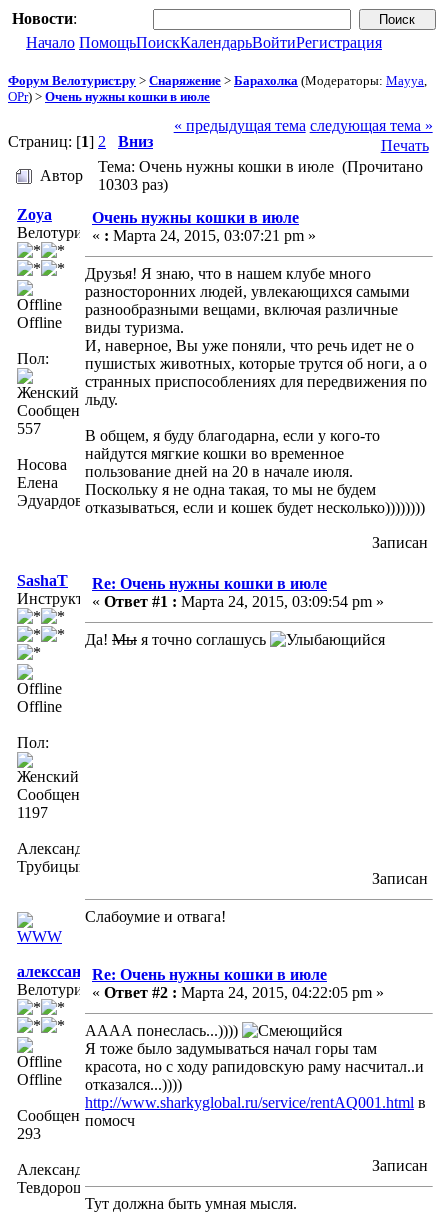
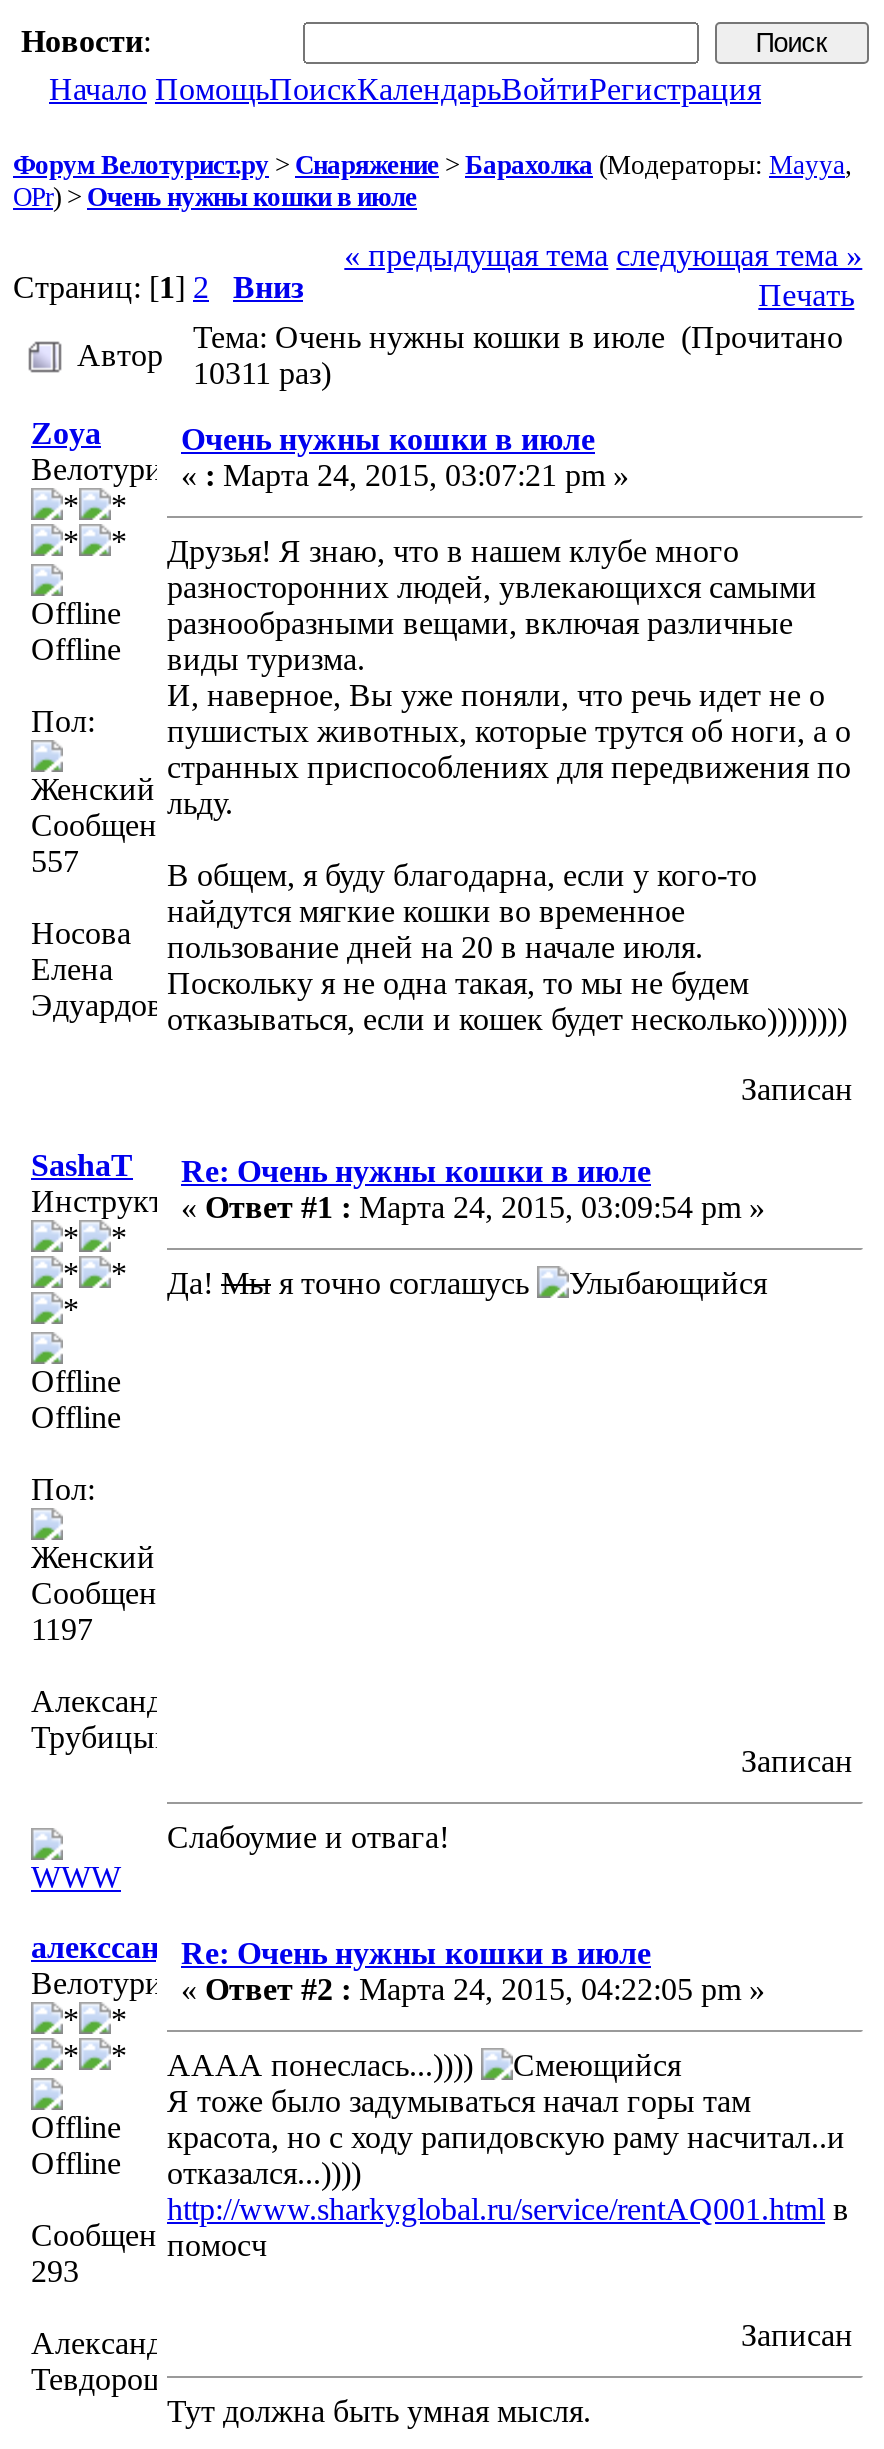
[98,176,168,193] 10303 раз) -> [193,356,331,390] 10311 раз)

